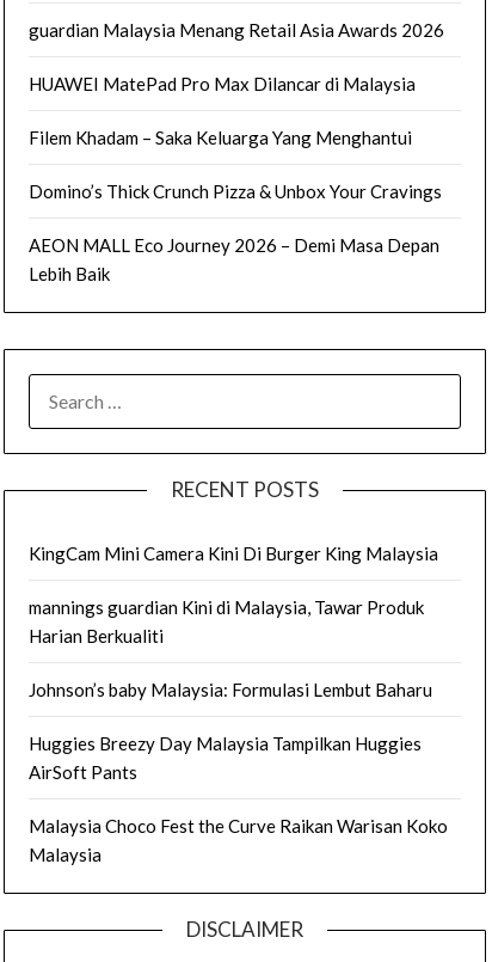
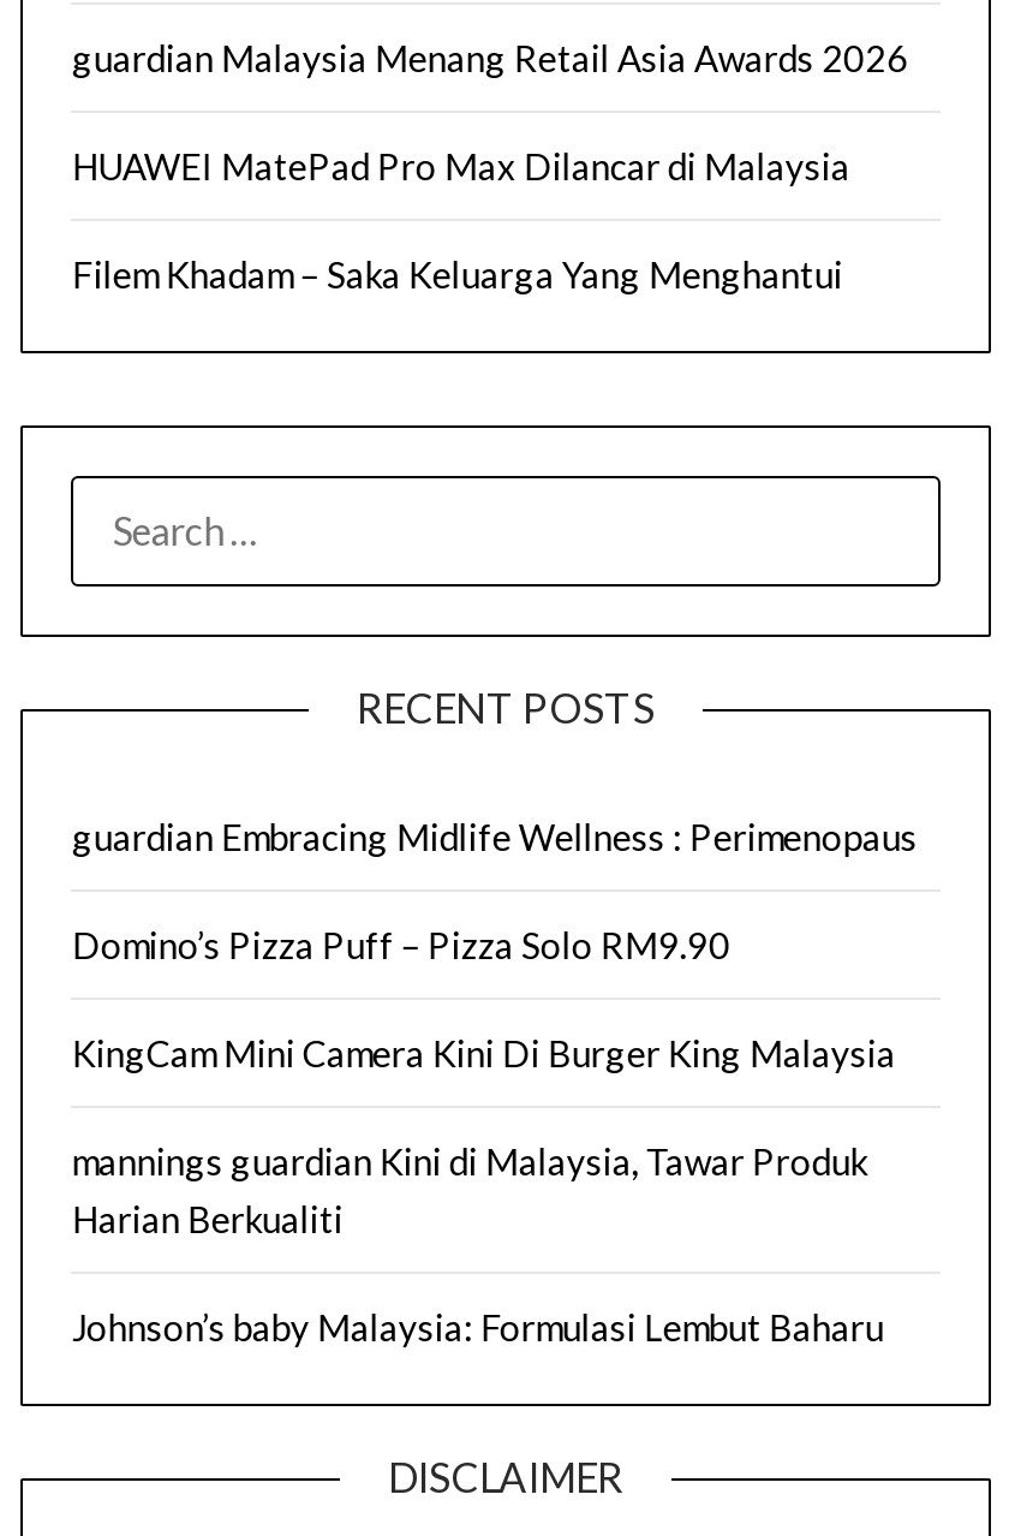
[29,181,442,285] Domino’s Thick Crunch Pizza & Unbox Your Cravings | AEON MALL Eco Journey 2026 – Demi Masa Depan | Lebih Baik -> none
none -> [72,814,917,966] guardian Embracing Midlife Wellness : Perimenopaus | Domino’s Pizza Puff – Pizza Solo RM9.90
[29,733,448,865] Huggies Breezy Day Malaysia Tampilkan Huggies | AirSoft Pants | Malaysia Choco Fest the Curve Raikan Warisan Koko | Malaysia -> none

